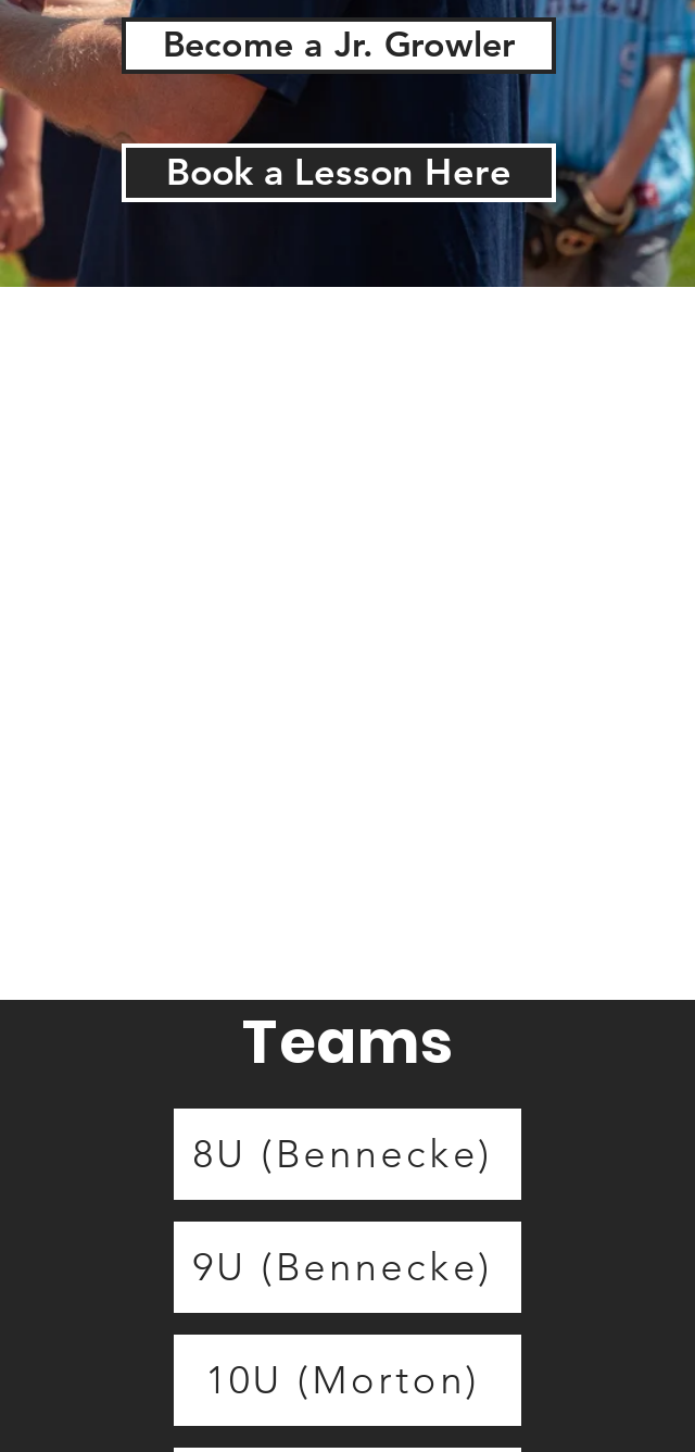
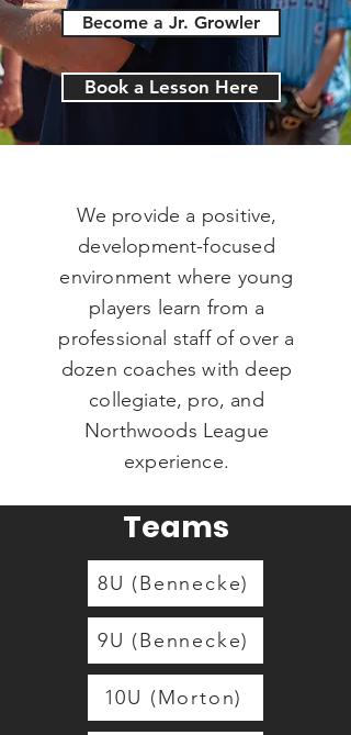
none -> [59,203,295,474] We provide a positive, | development-focused | environment where young | players learn from a | professional staff of over a | dozen coaches with deep | collegiate, pro, and | Northwoods League | experience.

